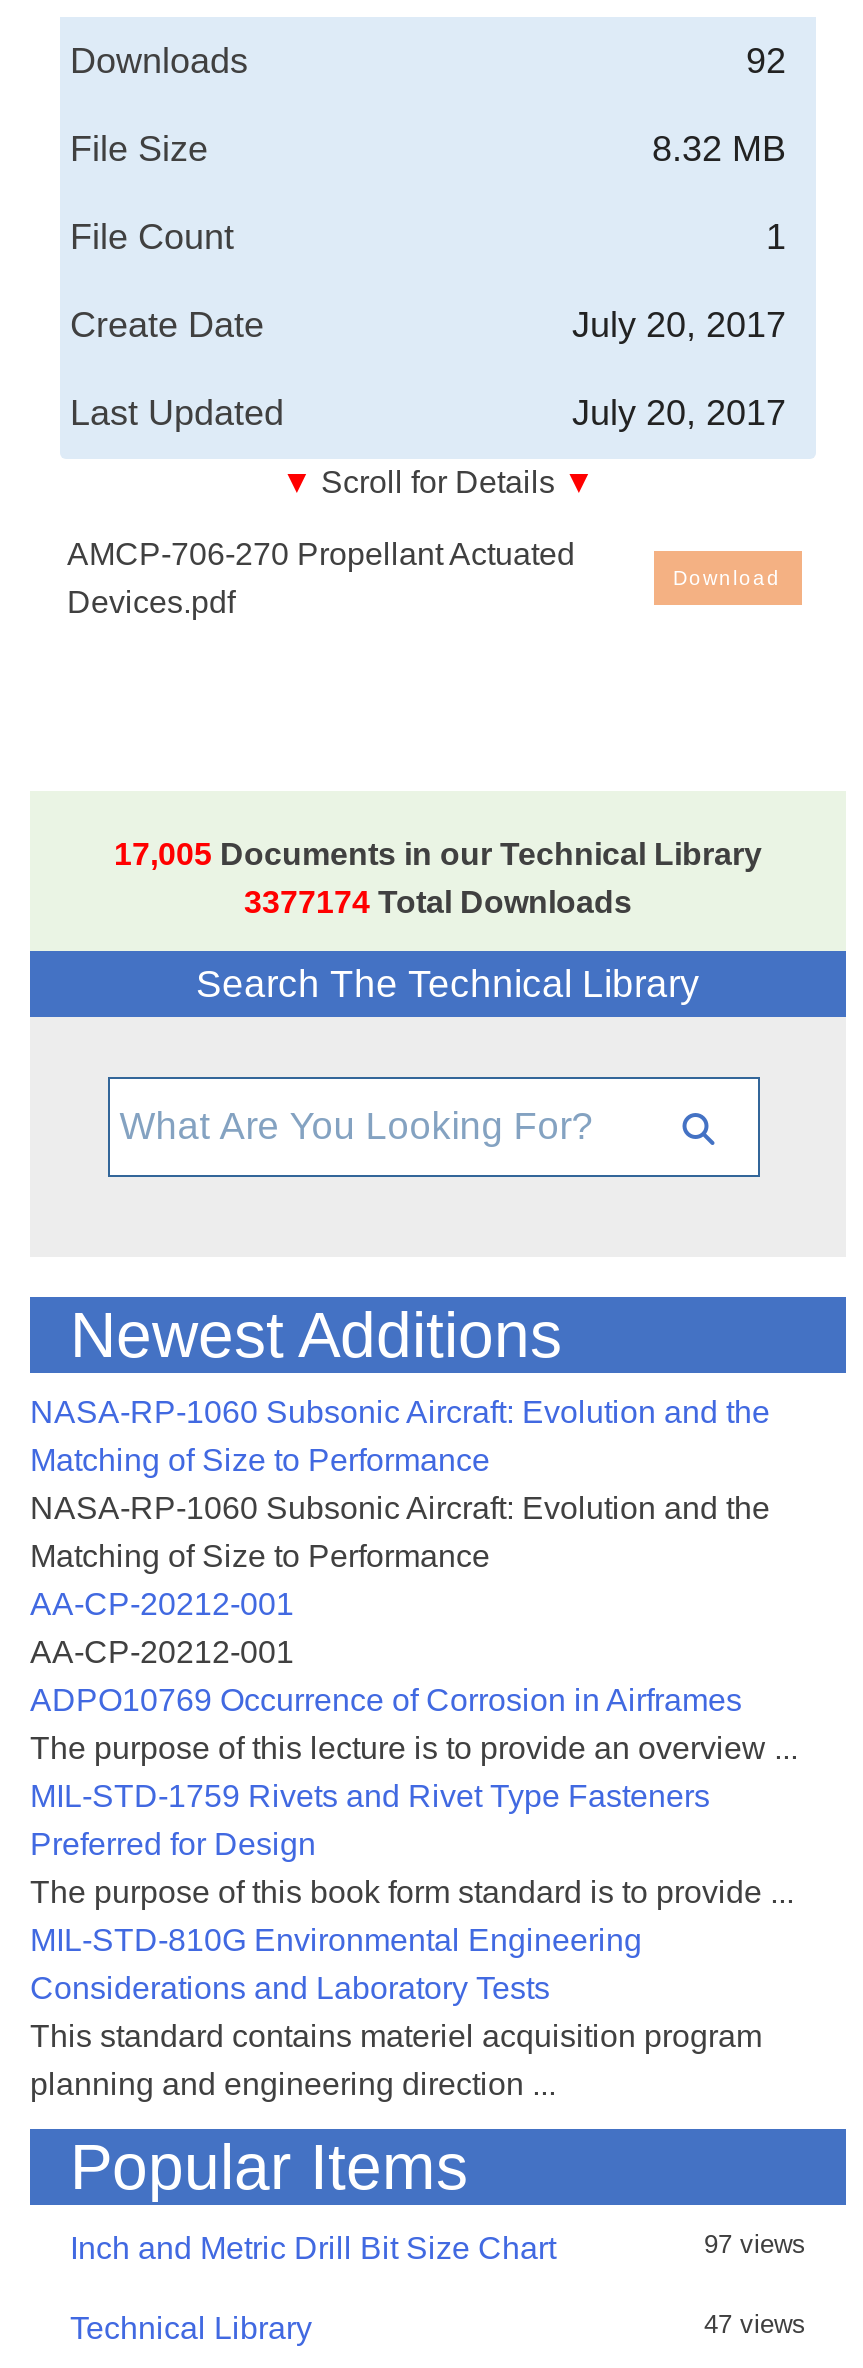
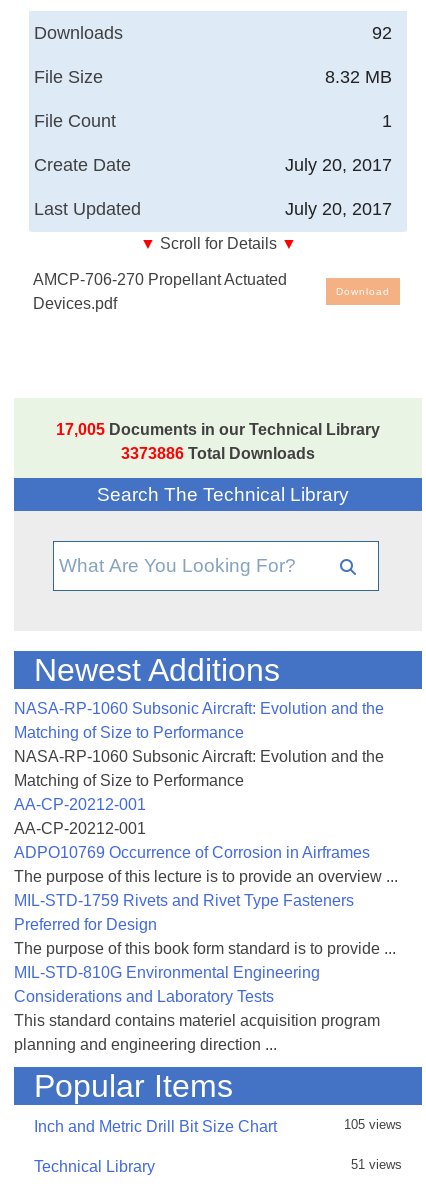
[244,885,632,919] 3377174 Total Downloads -> [121,445,315,462] 3373886 Total Downloads
[704,2229,806,2259] 97 views -> [344,1117,402,1132] 105 views
[704,2309,806,2339] 47 views -> [351,1157,402,1172] 51 views

